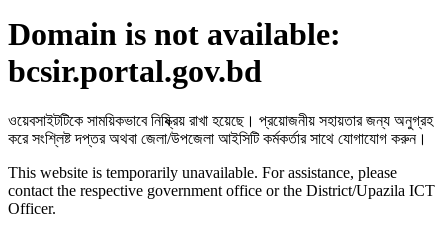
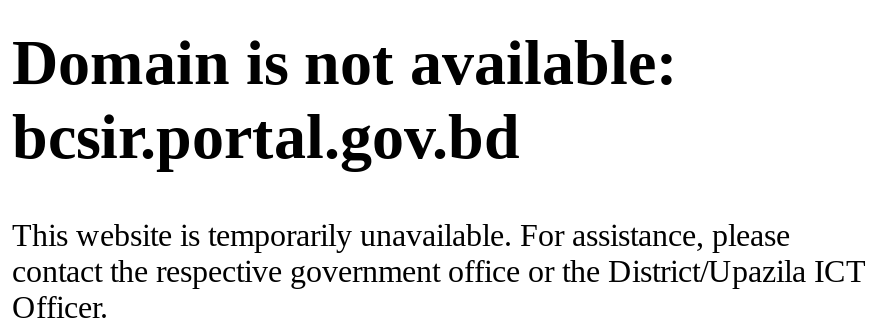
[8,112,433,147] ওয়েবসাইটটিকে সাময়িকভাবে নিষ্ক্রিয় রাখা হয়েছে। প্রয়োজনীয় সহায়তার জন্য অনুগ্রহ | করে সংশ্লিষ্ট দপ্তর অথবা জেলা/উপজেলা আইসিটি কর্মকর্তার সাথে যোগাযোগ করুন। -> none

